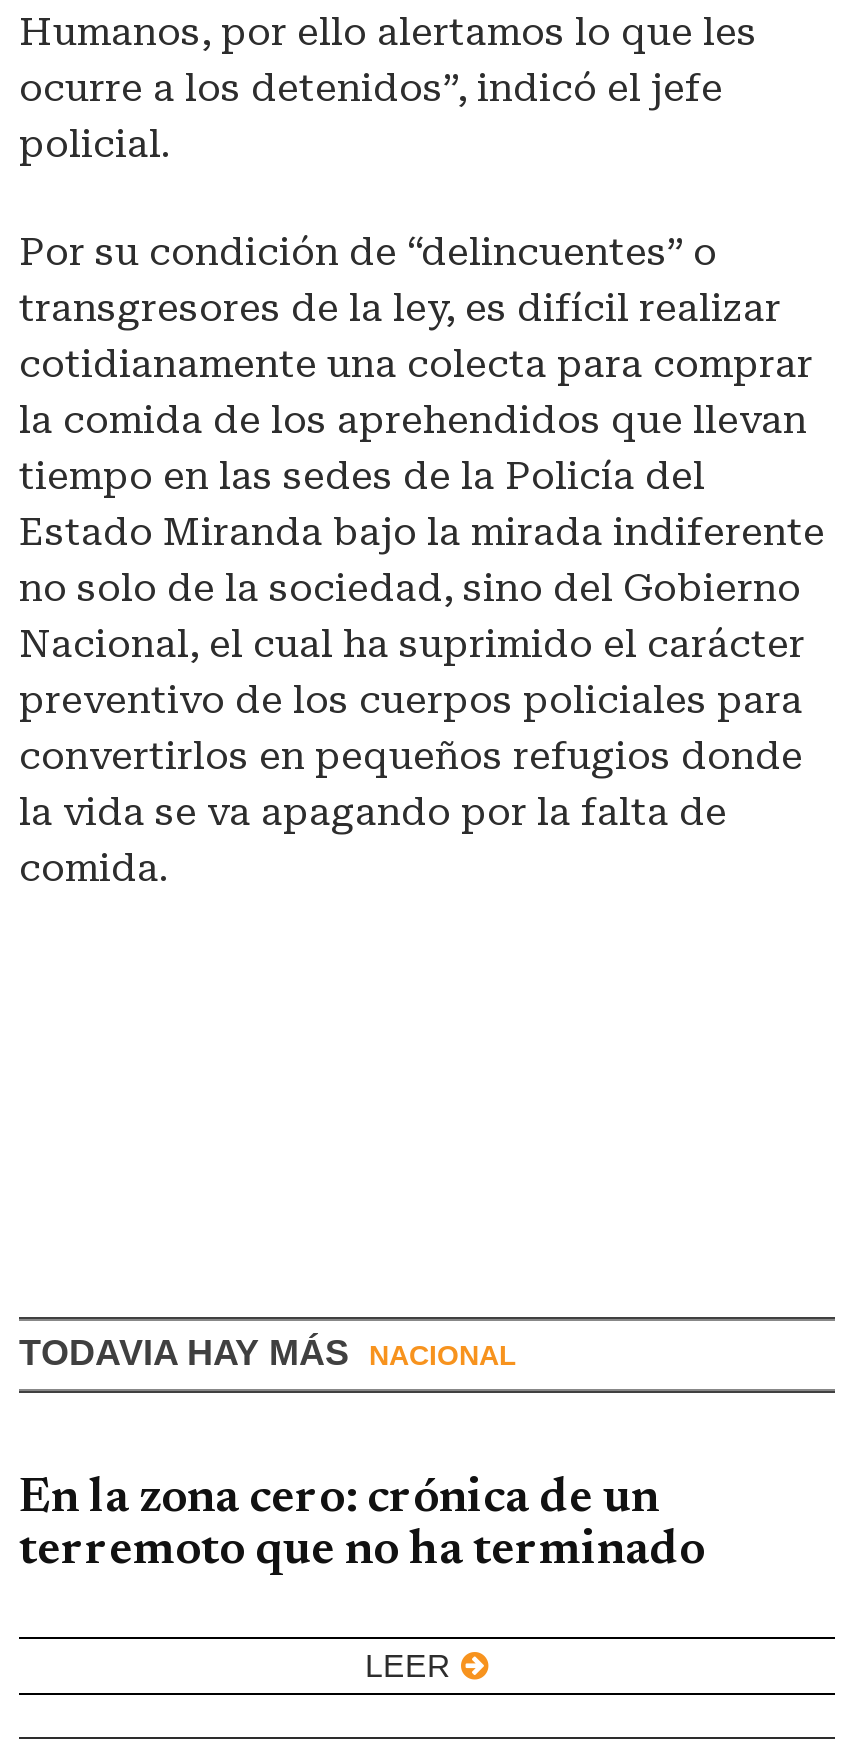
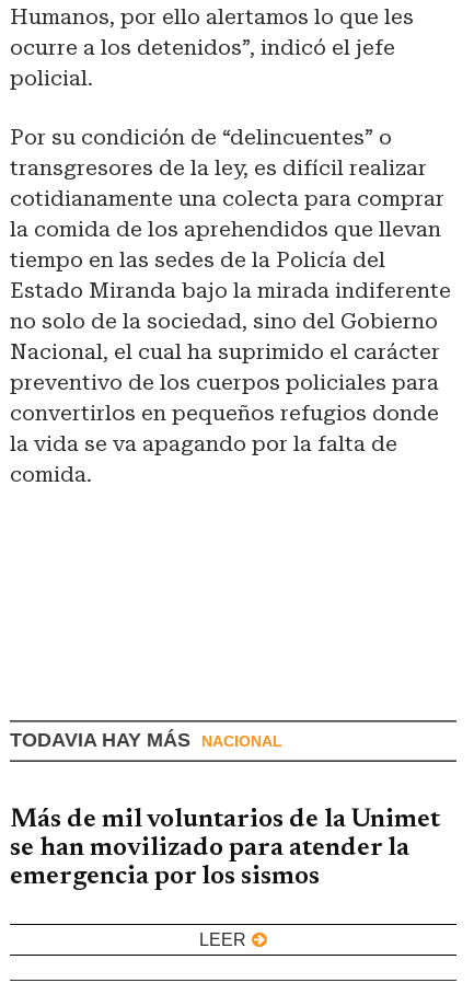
[19,1475,705,1575] En la zona cero: crónica de un | terremoto que no ha terminado -> [10,807,440,890] Más de mil voluntarios de la Unimet | se han movilizado para atender la | emergencia por los sismos

